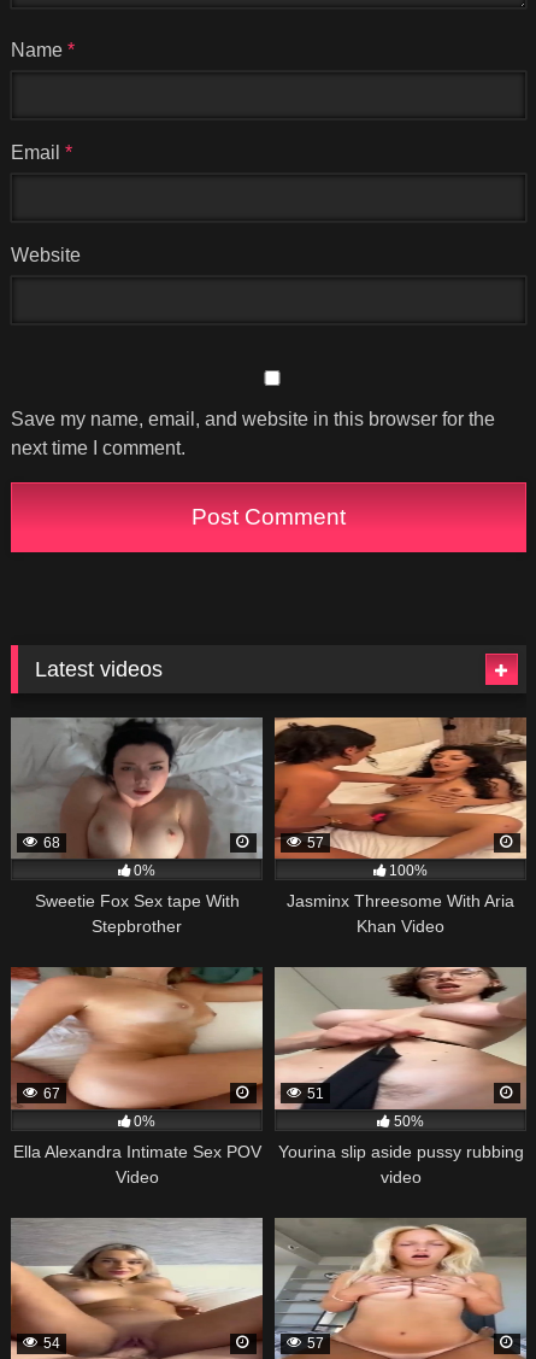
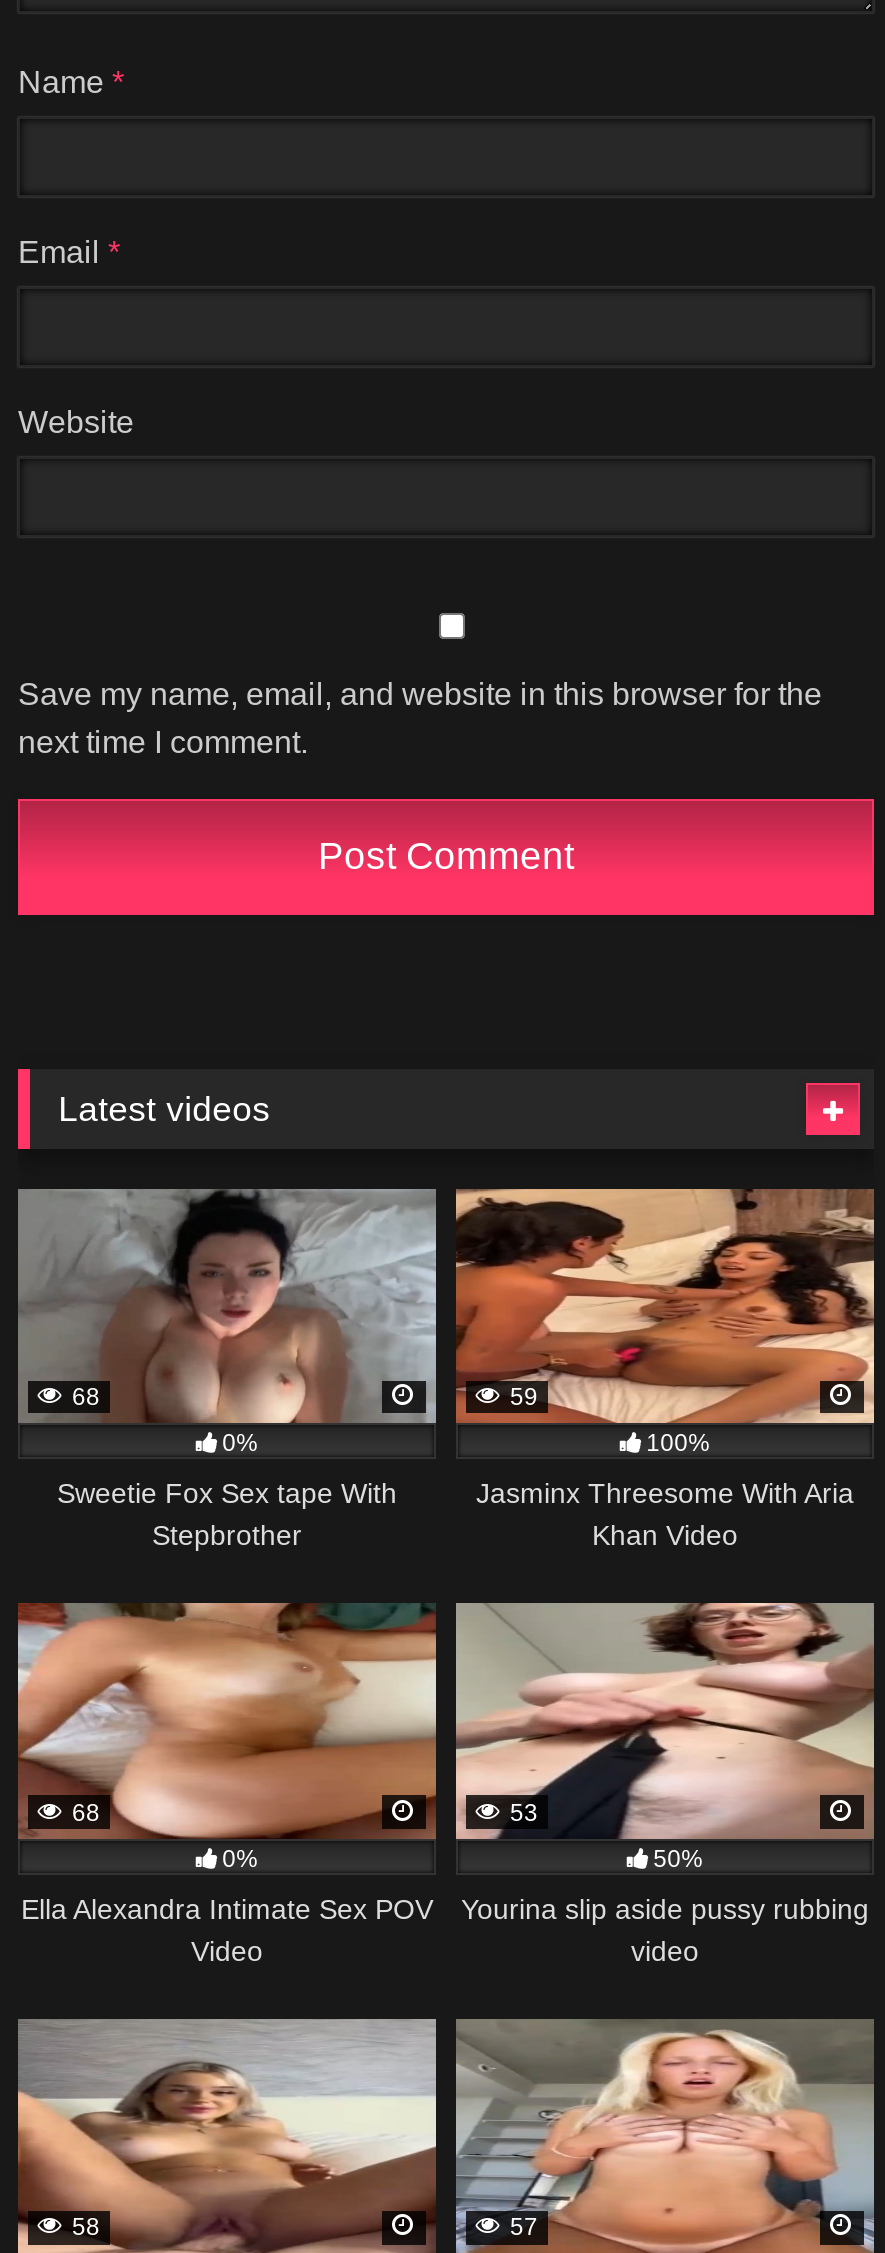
[304,834,324,851] 57 -> [504,1383,538,1411] 59
[40,1085,60,1102] 67 -> [66,1798,100,1826] 68
[304,1085,324,1102] 51 -> [504,1798,538,1826] 53
[40,1335,60,1352] 54 -> [66,2214,100,2242] 58

